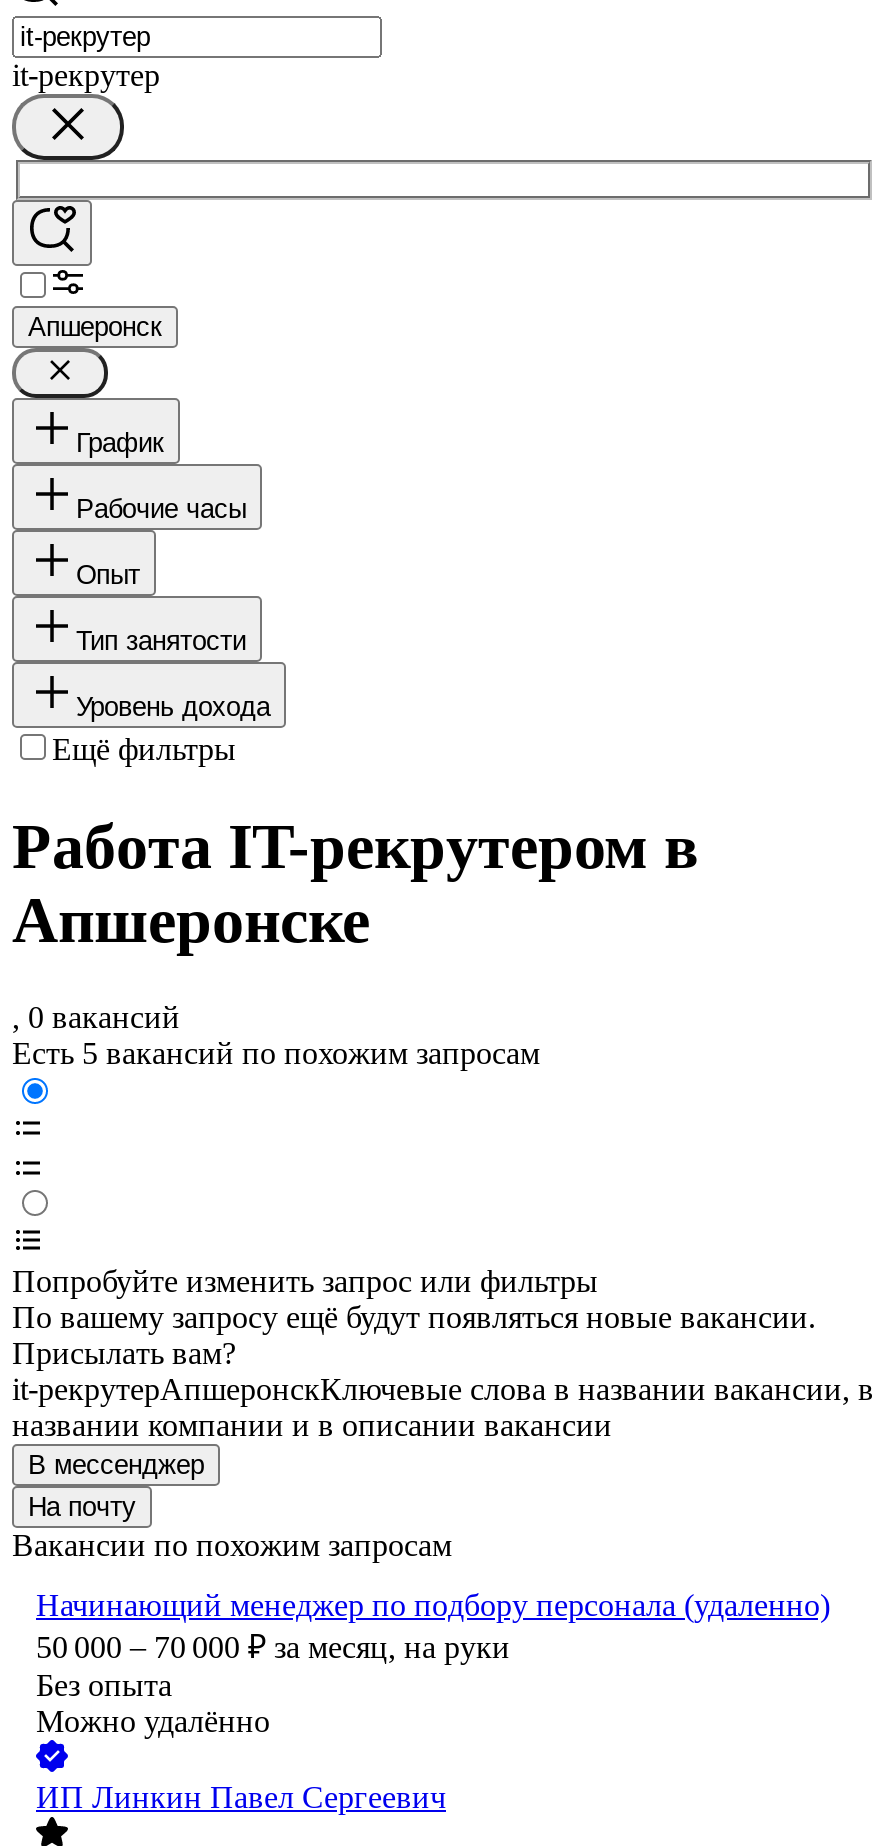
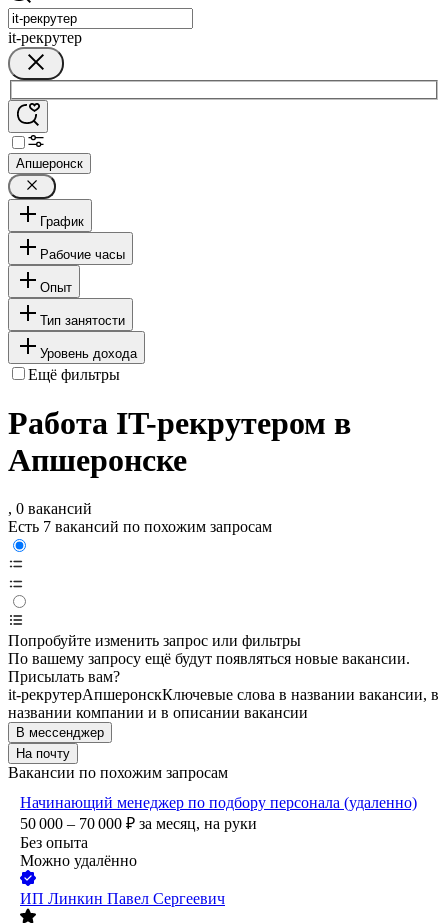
[12,1037,540,1071] Есть 5 вакансий по похожим запросам -> [8,518,272,535] Есть 7 вакансий по похожим запросам

